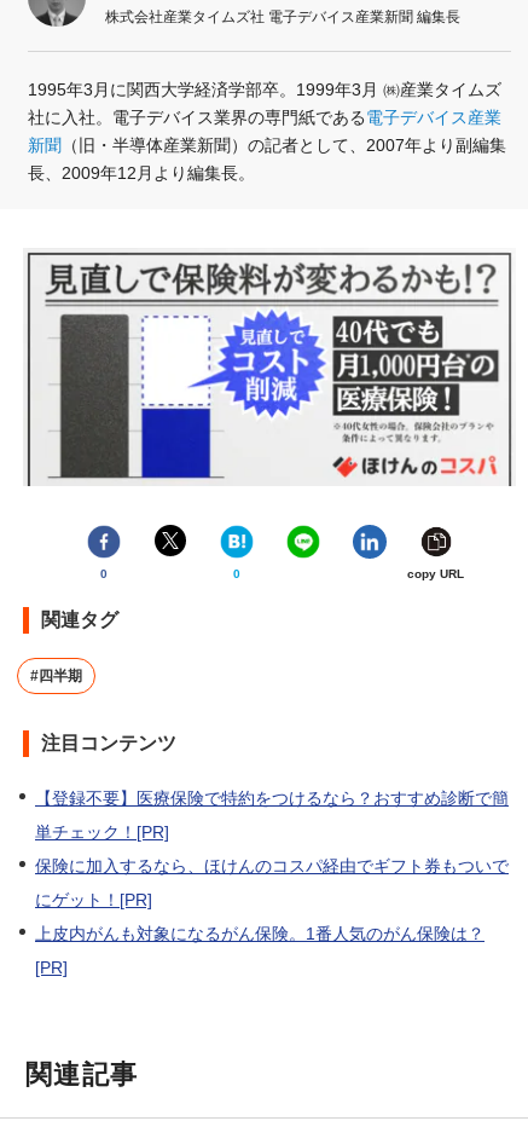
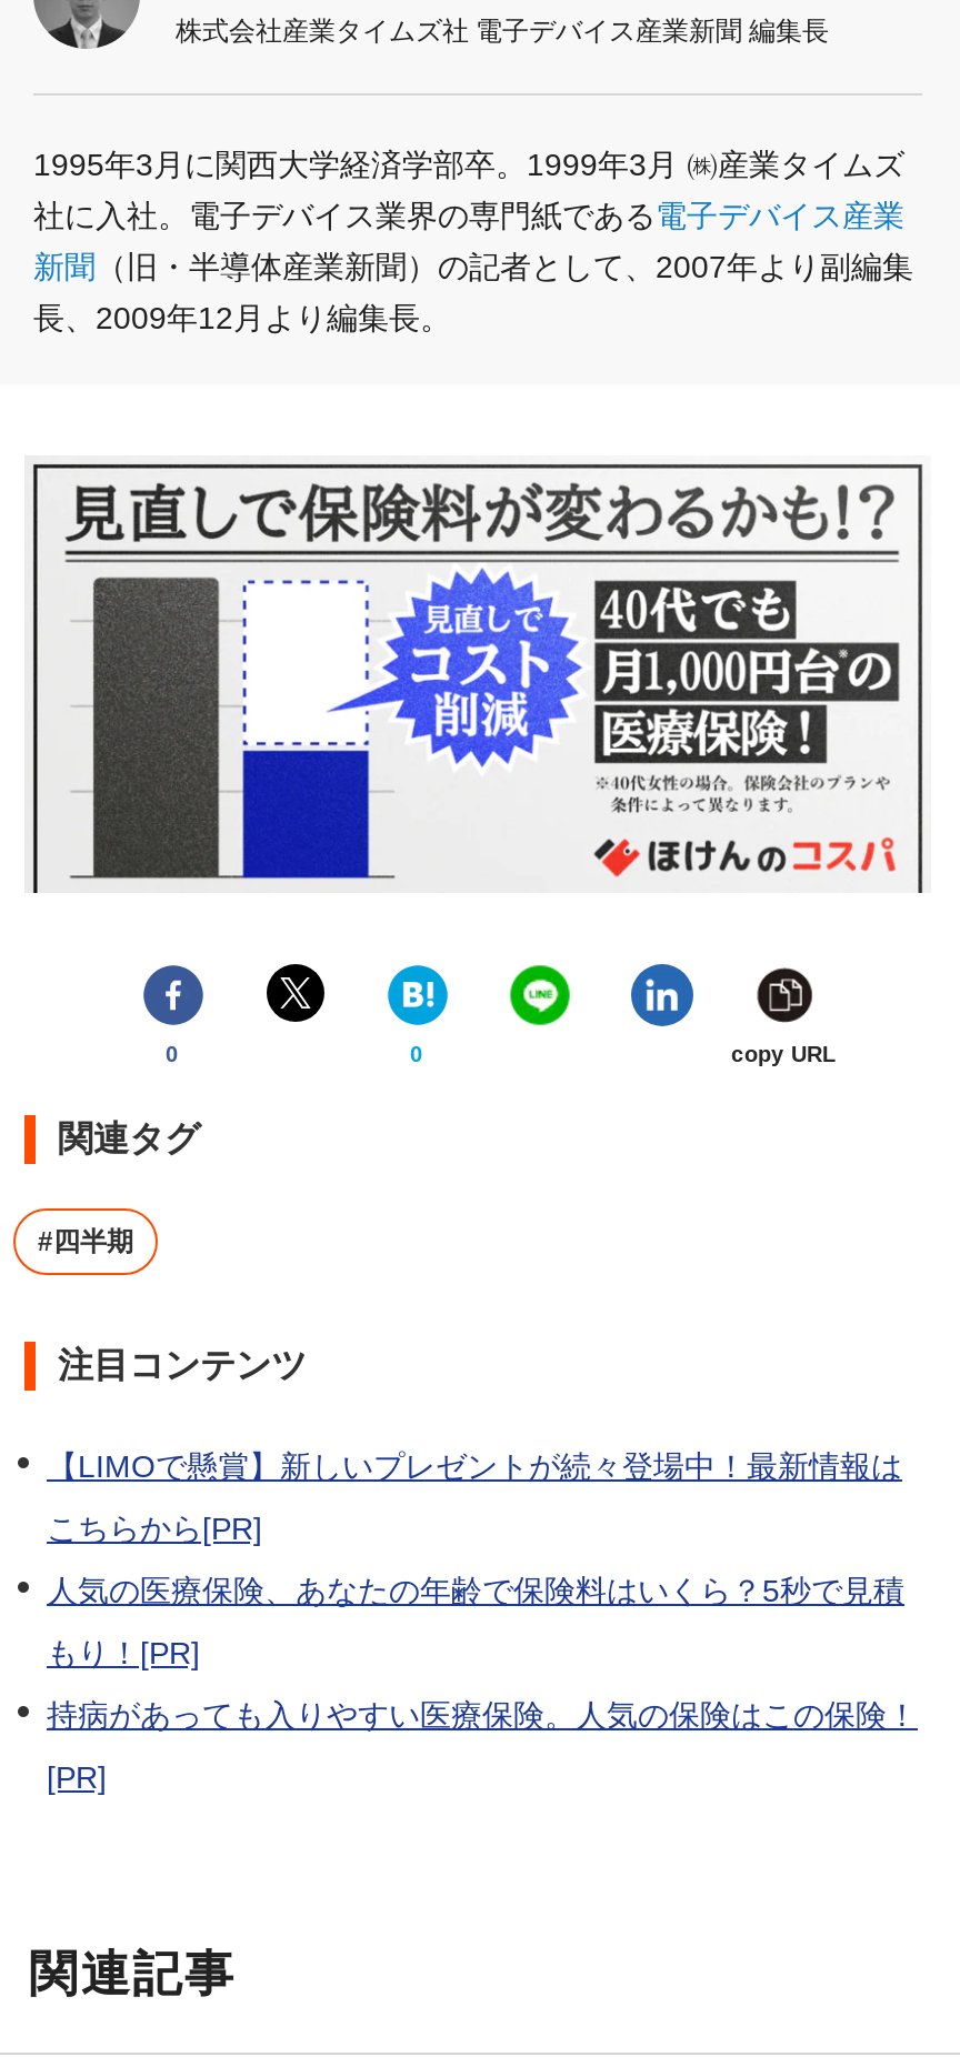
[35,789,509,808] 【登録不要】医療保険で特約をつけるなら？おすすめ診断で簡 -> [47,1449,902,1484] 【LIMOで懸賞】新しいプレゼントが続々登場中！最新情報は
[35,822,169,842] 単チェック！[PR] -> [47,1511,262,1546] こちらから[PR]
[35,856,509,876] 保険に加入するなら、ほけんのコスパ経由でギフト券もついで -> [47,1573,904,1609] 人気の医療保険、あなたの年齢で保険料はいくら？5秒で見積
[35,890,152,909] にゲット！[PR] -> [47,1635,200,1671] もり！[PR]
[35,924,485,943] 上皮内がんも対象になるがん保険。1番人気のがん保険は？ -> [47,1697,918,1733] 持病があっても入りやすい医療保険。人気の保険はこの保険！

